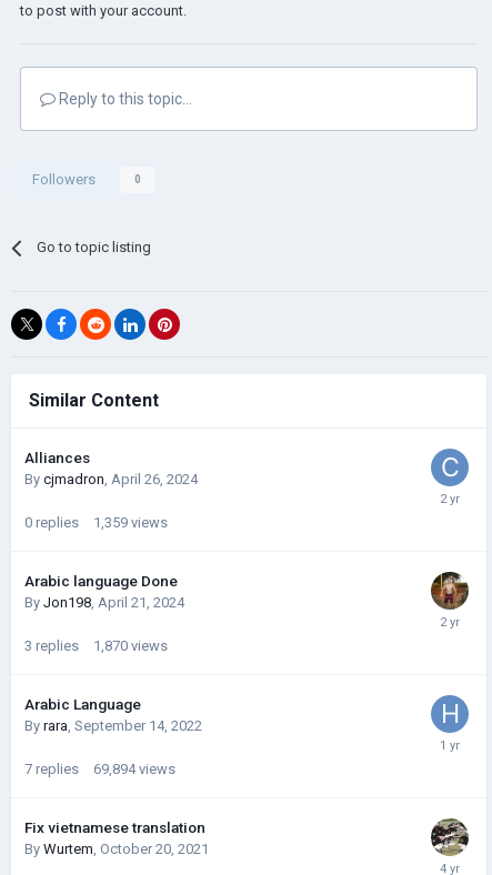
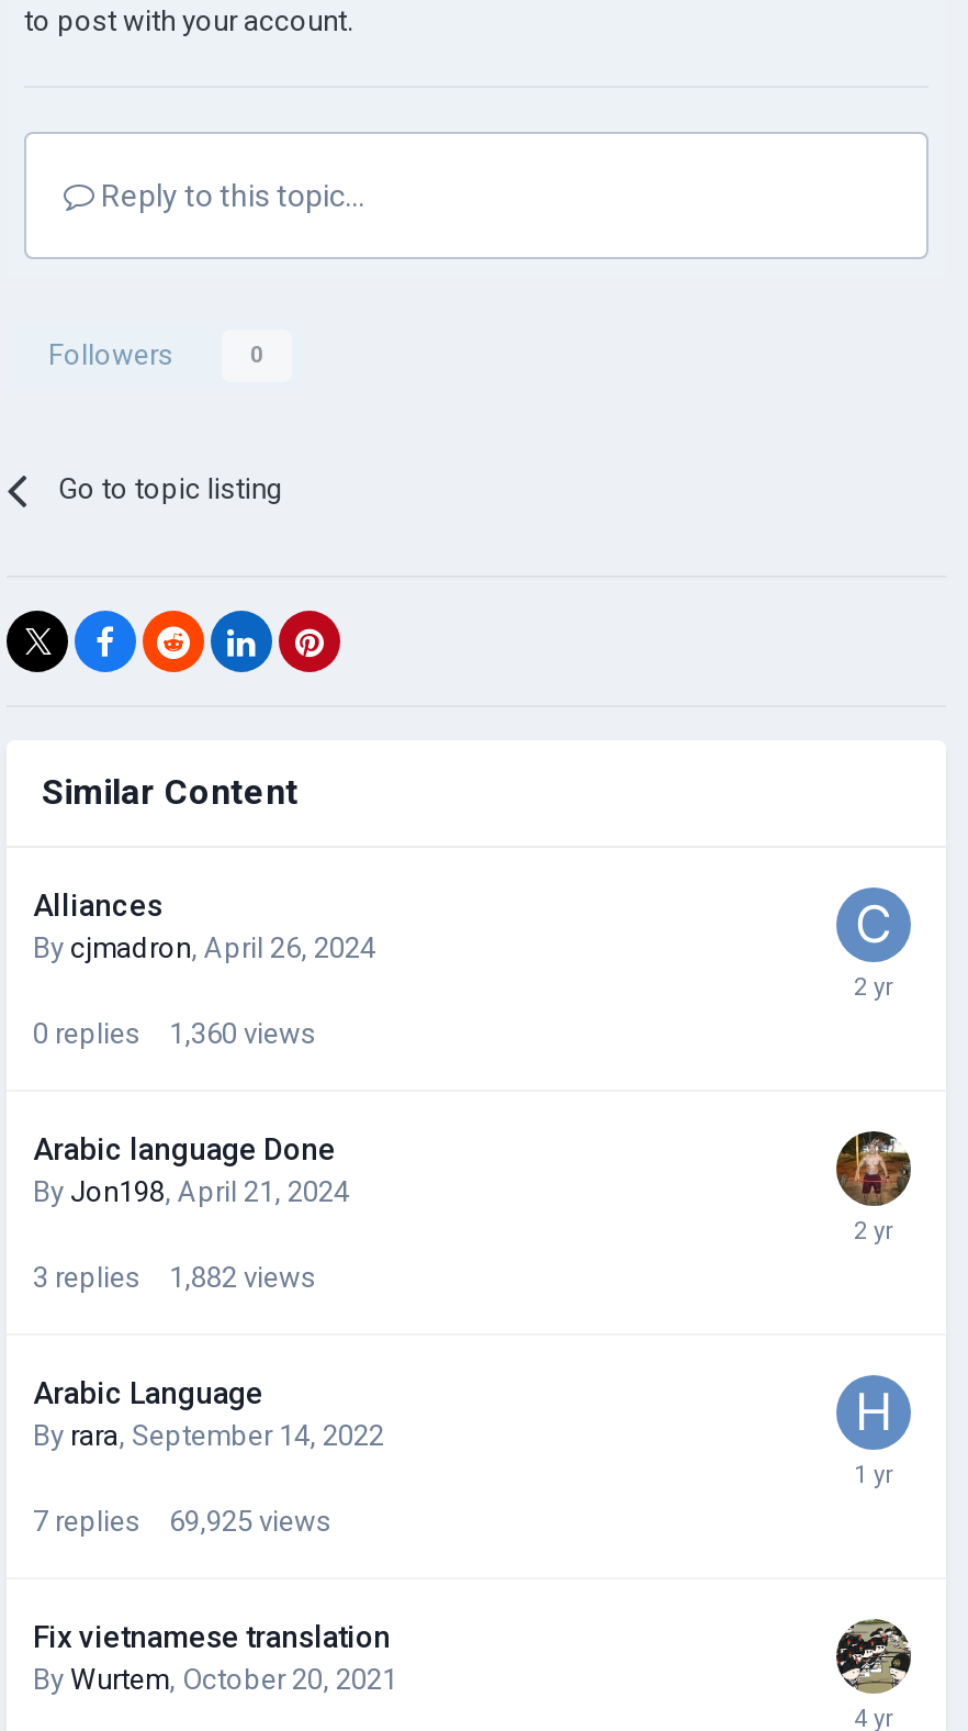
[24,514,168,531] 0 replies 1,359 views -> [33,1017,316,1050] 0 replies 1,360 views
[24,637,168,654] 3 replies 1,870 views -> [33,1261,316,1294] 3 replies 1,882 views
[24,761,175,777] 7 replies 69,894 views -> [33,1505,331,1538] 7 replies 69,925 views

